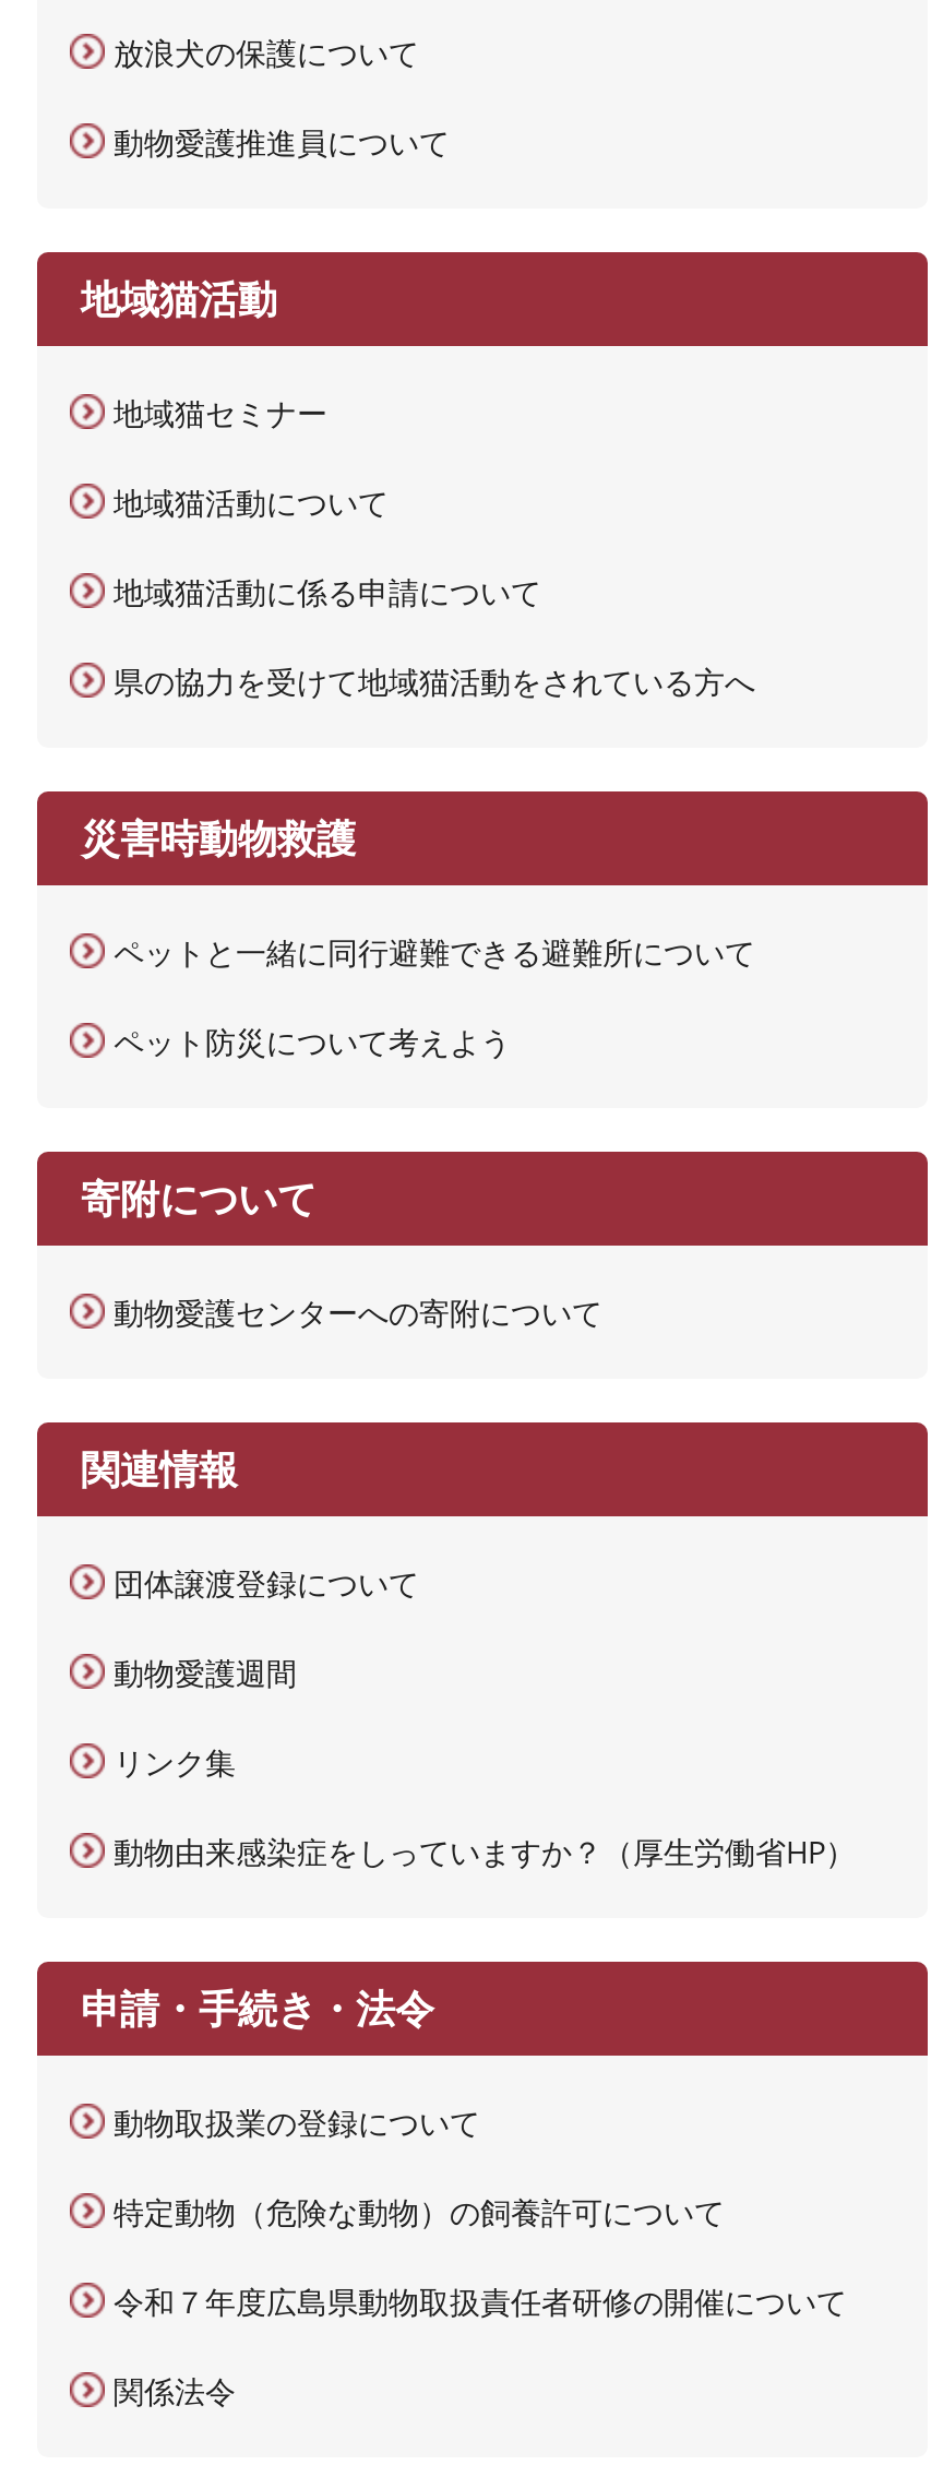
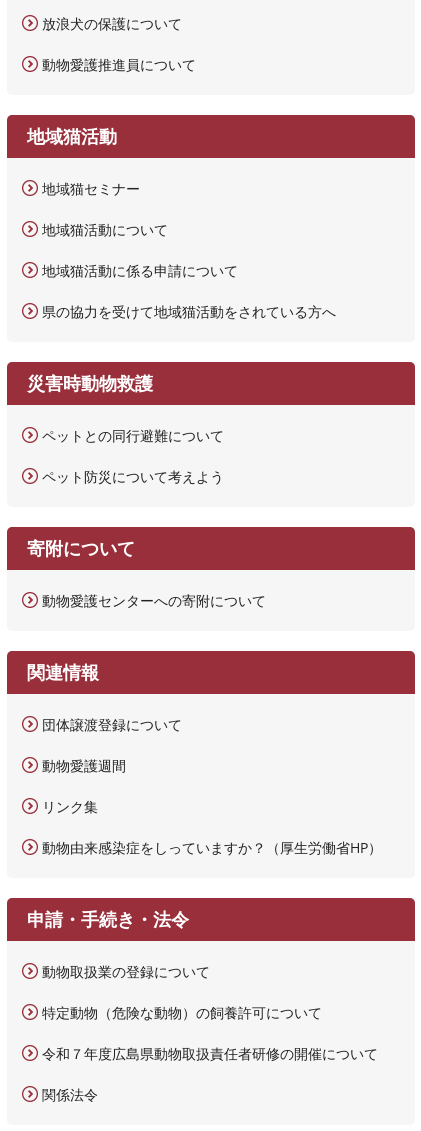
[114,930,755,972] ペットと一緒に同行避難できる避難所について -> [42,425,224,444] ペットとの同行避難について

